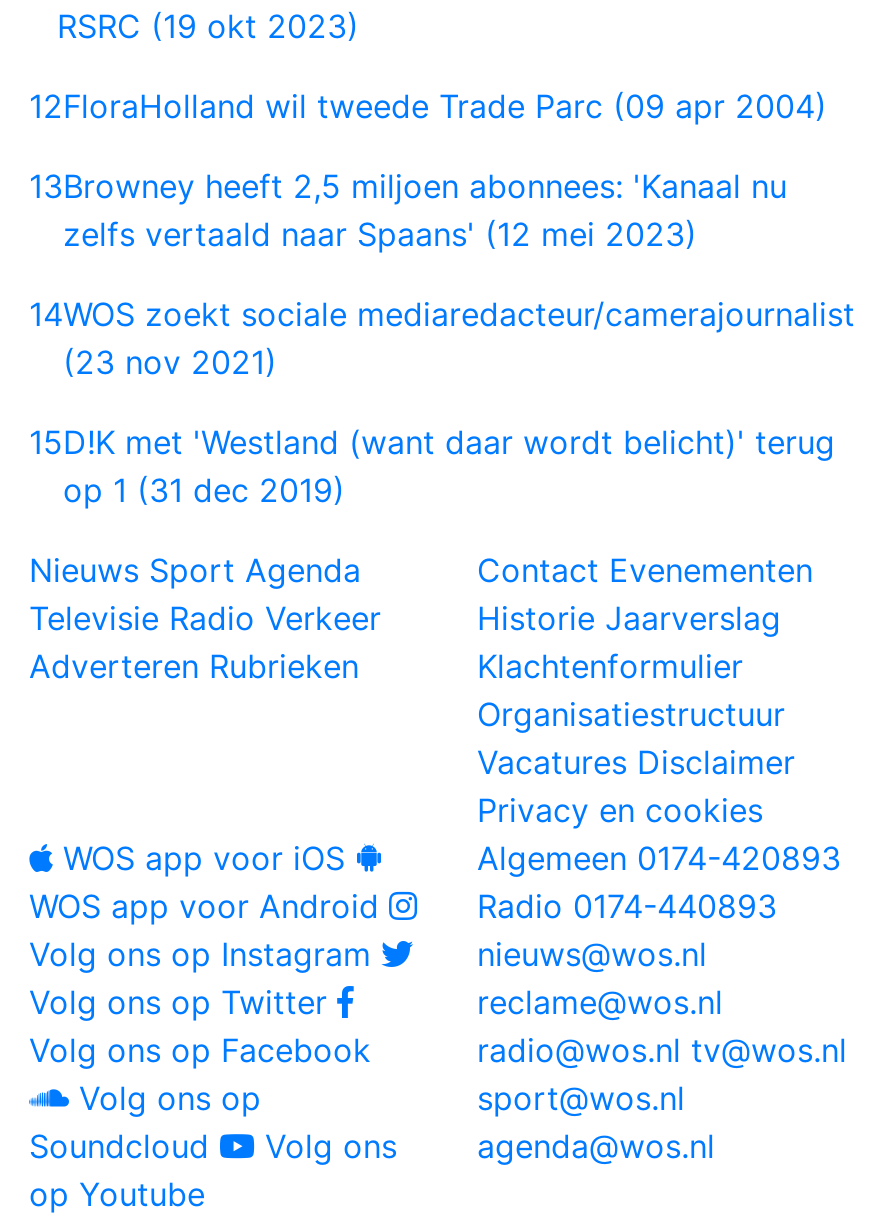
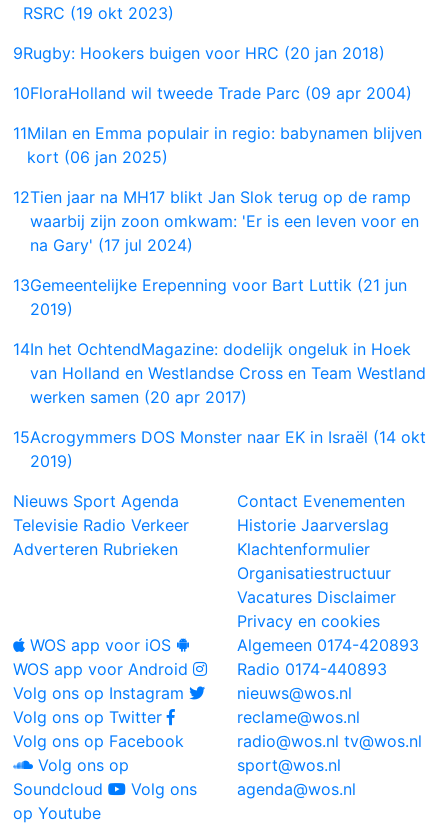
[29,85,855,509] 12FloraHolland wil tweede Trade Parc (09 apr 2004) | 13Browney heeft 2,5 miljoen abonnees: 'Kanaal nu | zelfs vertaald naar Spaans' (12 mei 2023) | 14WOS zoekt sociale mediaredacteur/camerajournalist | (23 nov 2021) | 15D!K met 'Westland (want daar wordt belicht)' terug | op 1 (31 dec 2019) -> [13,43,426,471] 9Rugby: Hookers buigen voor HRC (20 jan 2018) | 10FloraHolland wil tweede Trade Parc (09 apr 2004) | 11Milan en Emma populair in regio: babynamen blijven | kort (06 jan 2025) | 12Tien jaar na MH17 blikt Jan Slok terug op de ramp | waarbij zijn zoon omkwam: 'Er is een leven voor en | na Gary' (17 jul 2024) | 13Gemeentelijke Erepenning voor Bart Luttik (21 jun | 2019) | 14In het OchtendMagazine: dodelijk ongeluk in Hoek | van Holland en Westlandse Cross en Team Westland | werken samen (20 apr 2017) | 15Acrogymmers DOS Monster naar EK in Israël (14 okt | 2019)

